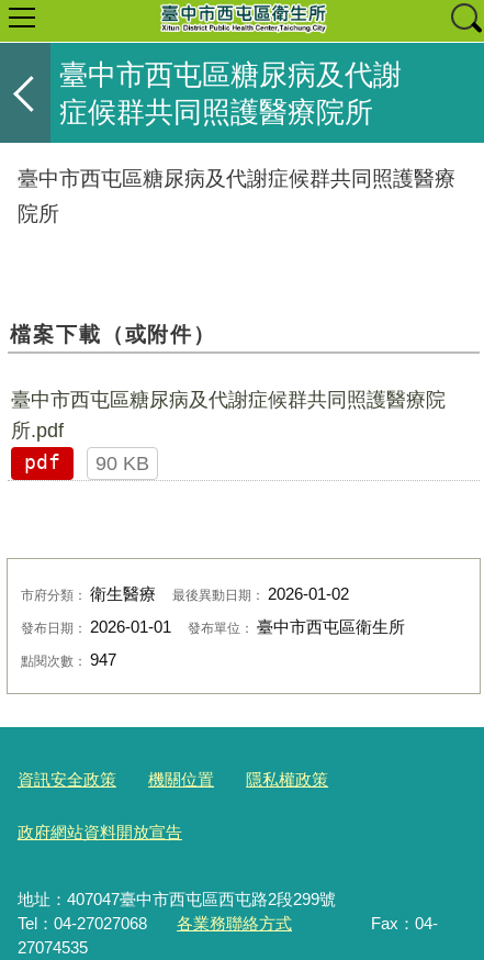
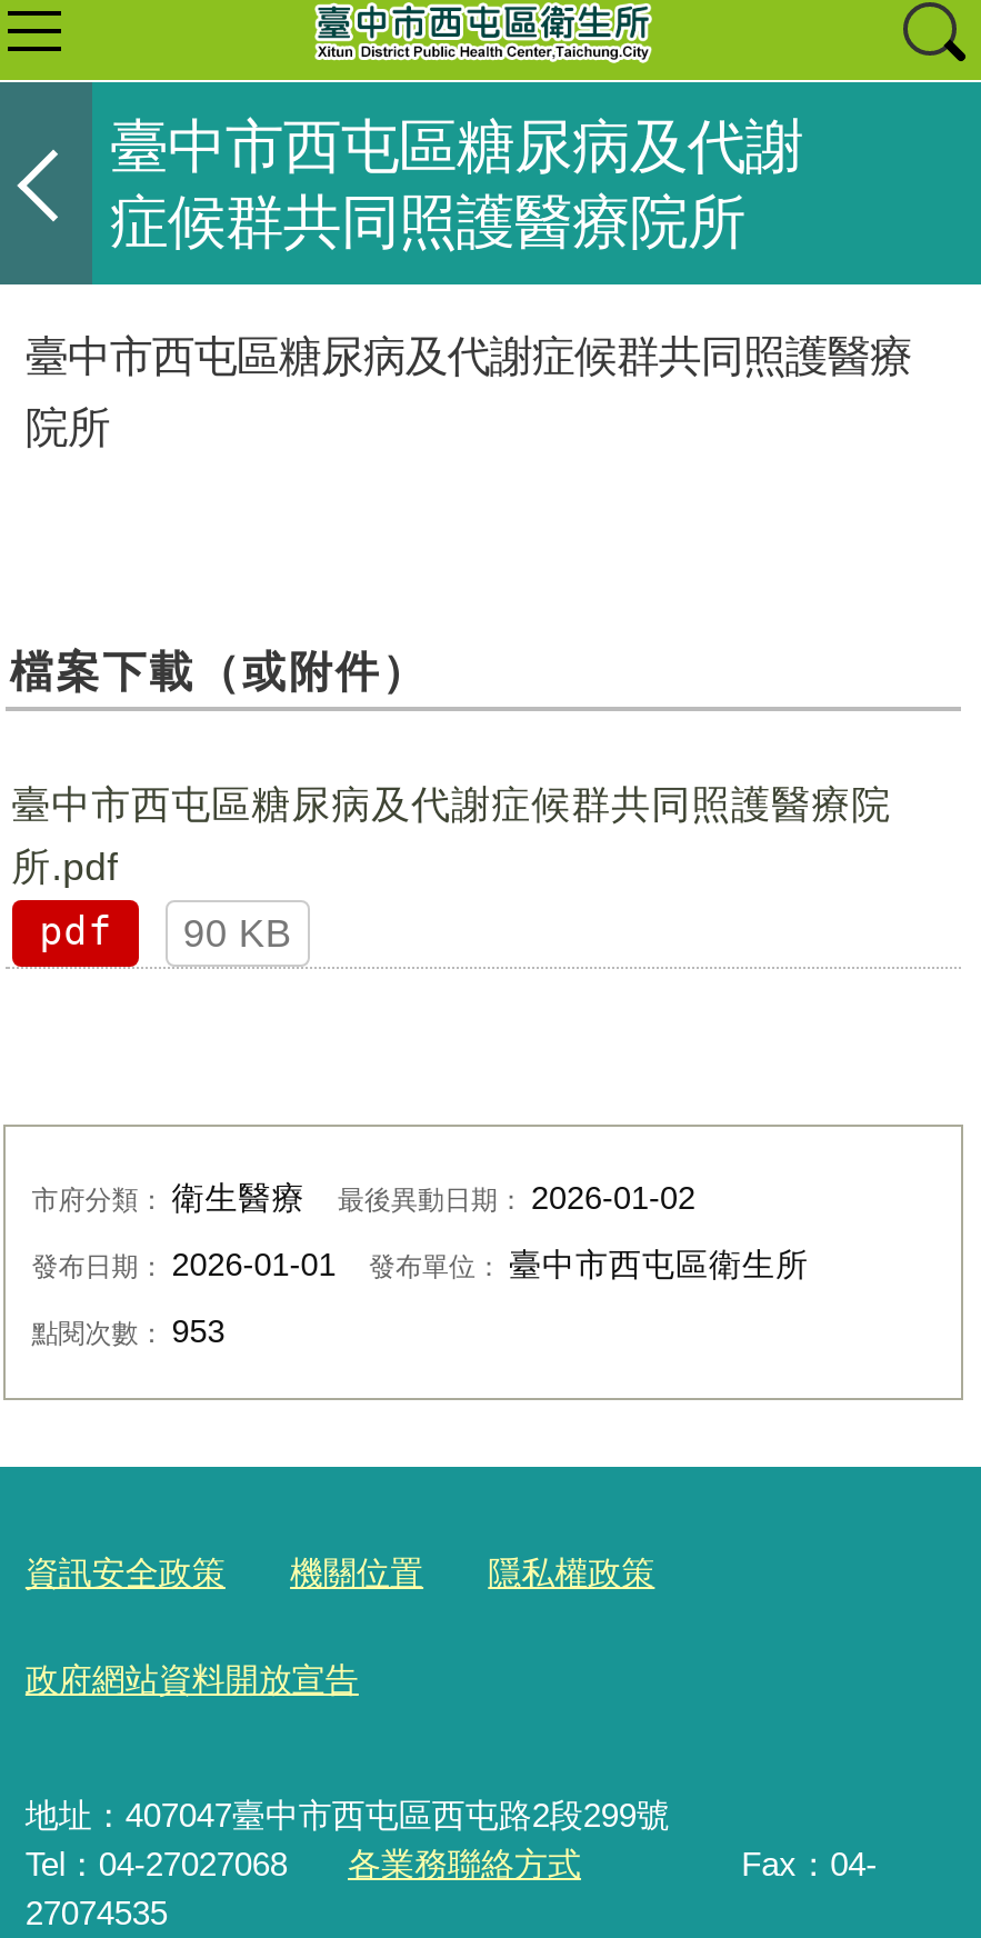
[21,652,116,669] 點閱次數：947 -> [32,1314,225,1349] 點閱次數：953

